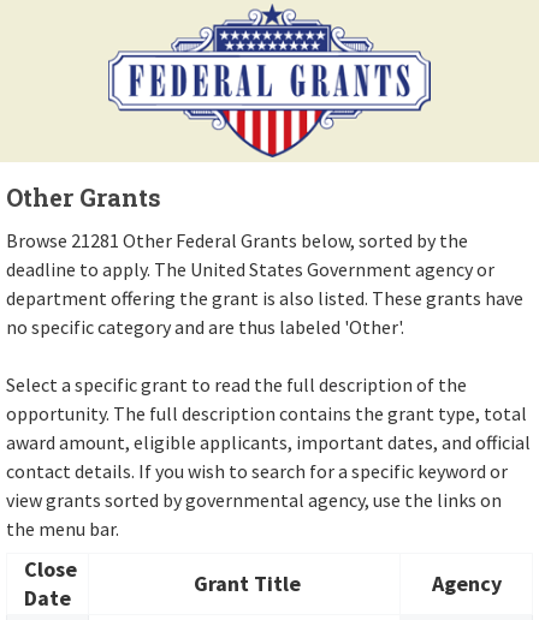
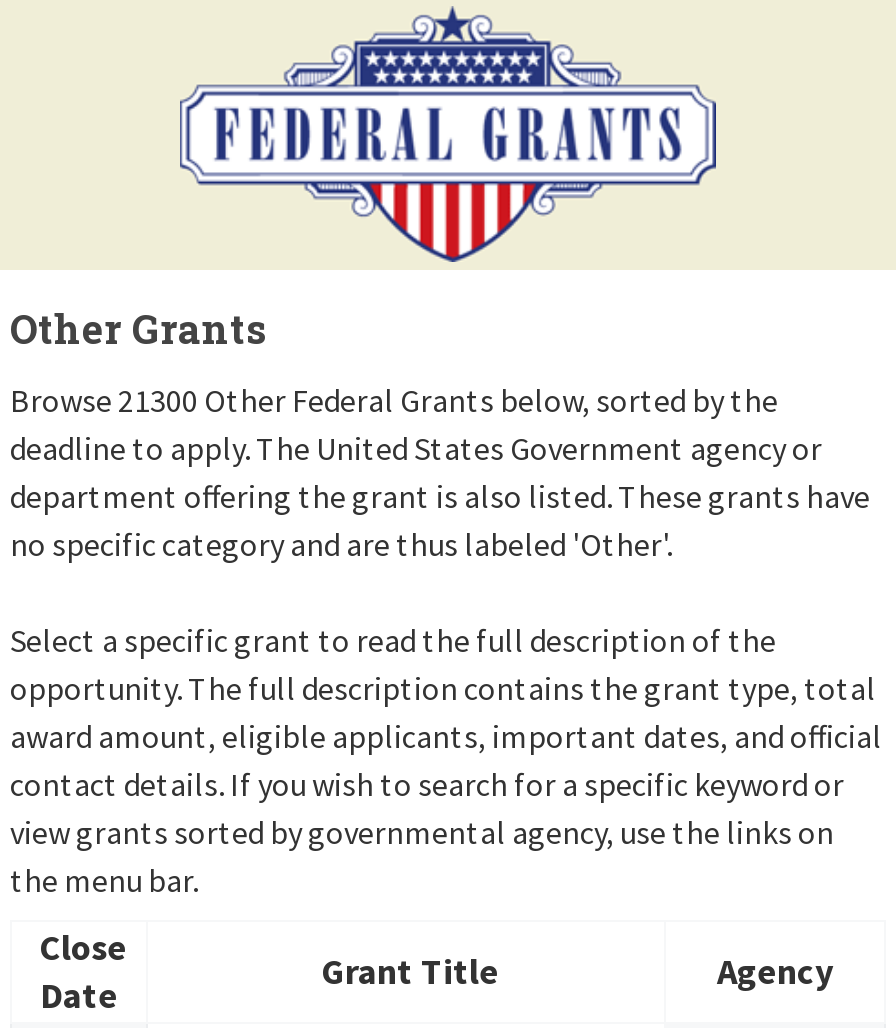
[6,228,468,252] Browse 21281 Other Federal Grants below, sorted by the -> [10,380,778,420] Browse 21300 Other Federal Grants below, sorted by the

